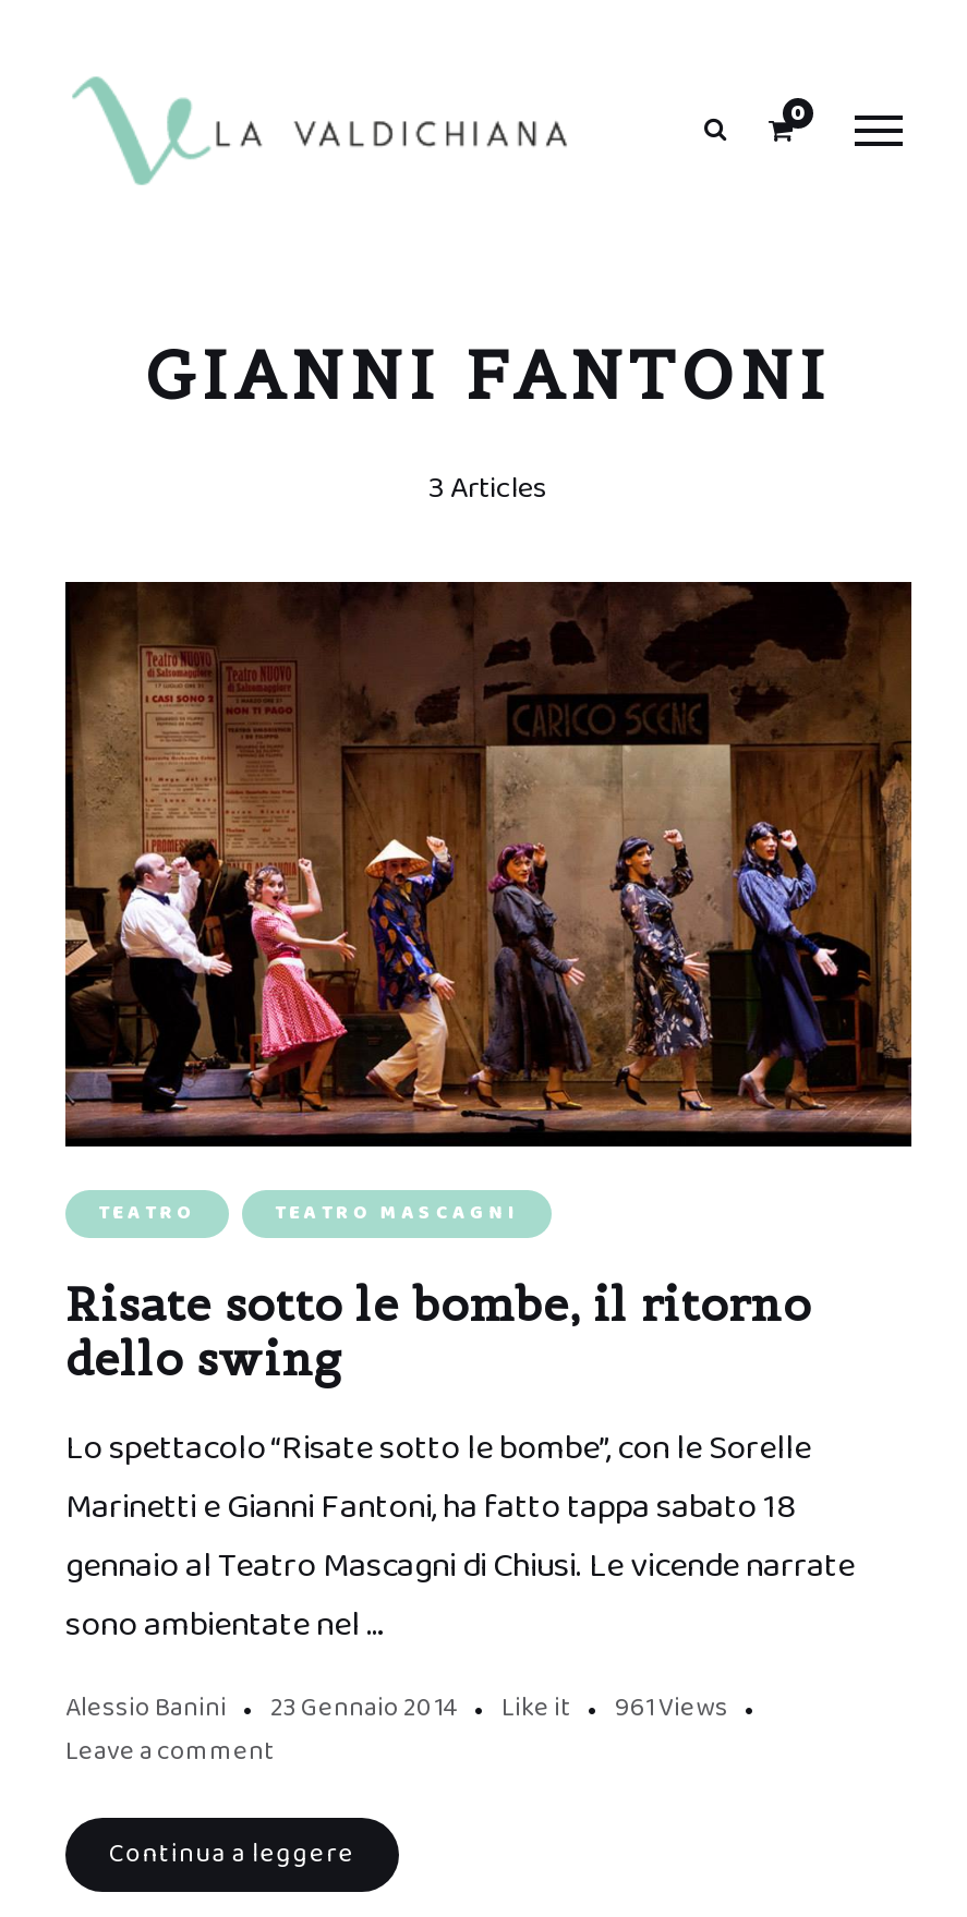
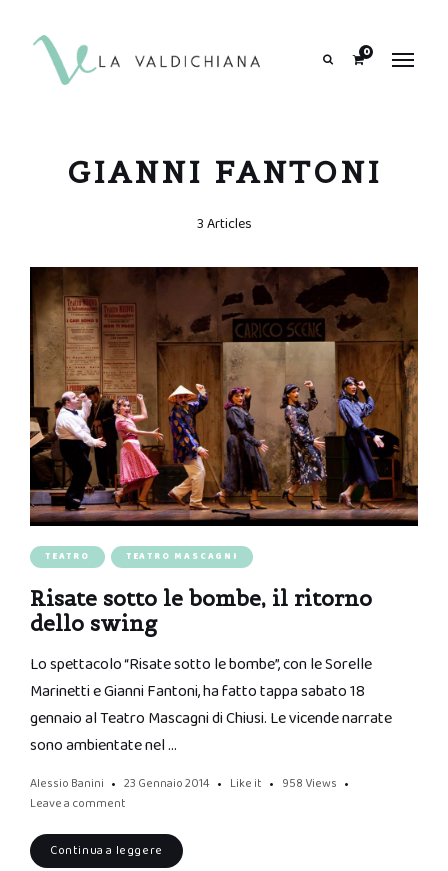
[65,1687,728,1729] Alessio Banini 23 Gennaio 2014 Like it 961 Views -> [30,774,337,793] Alessio Banini 23 Gennaio 2014 Like it 958 Views

